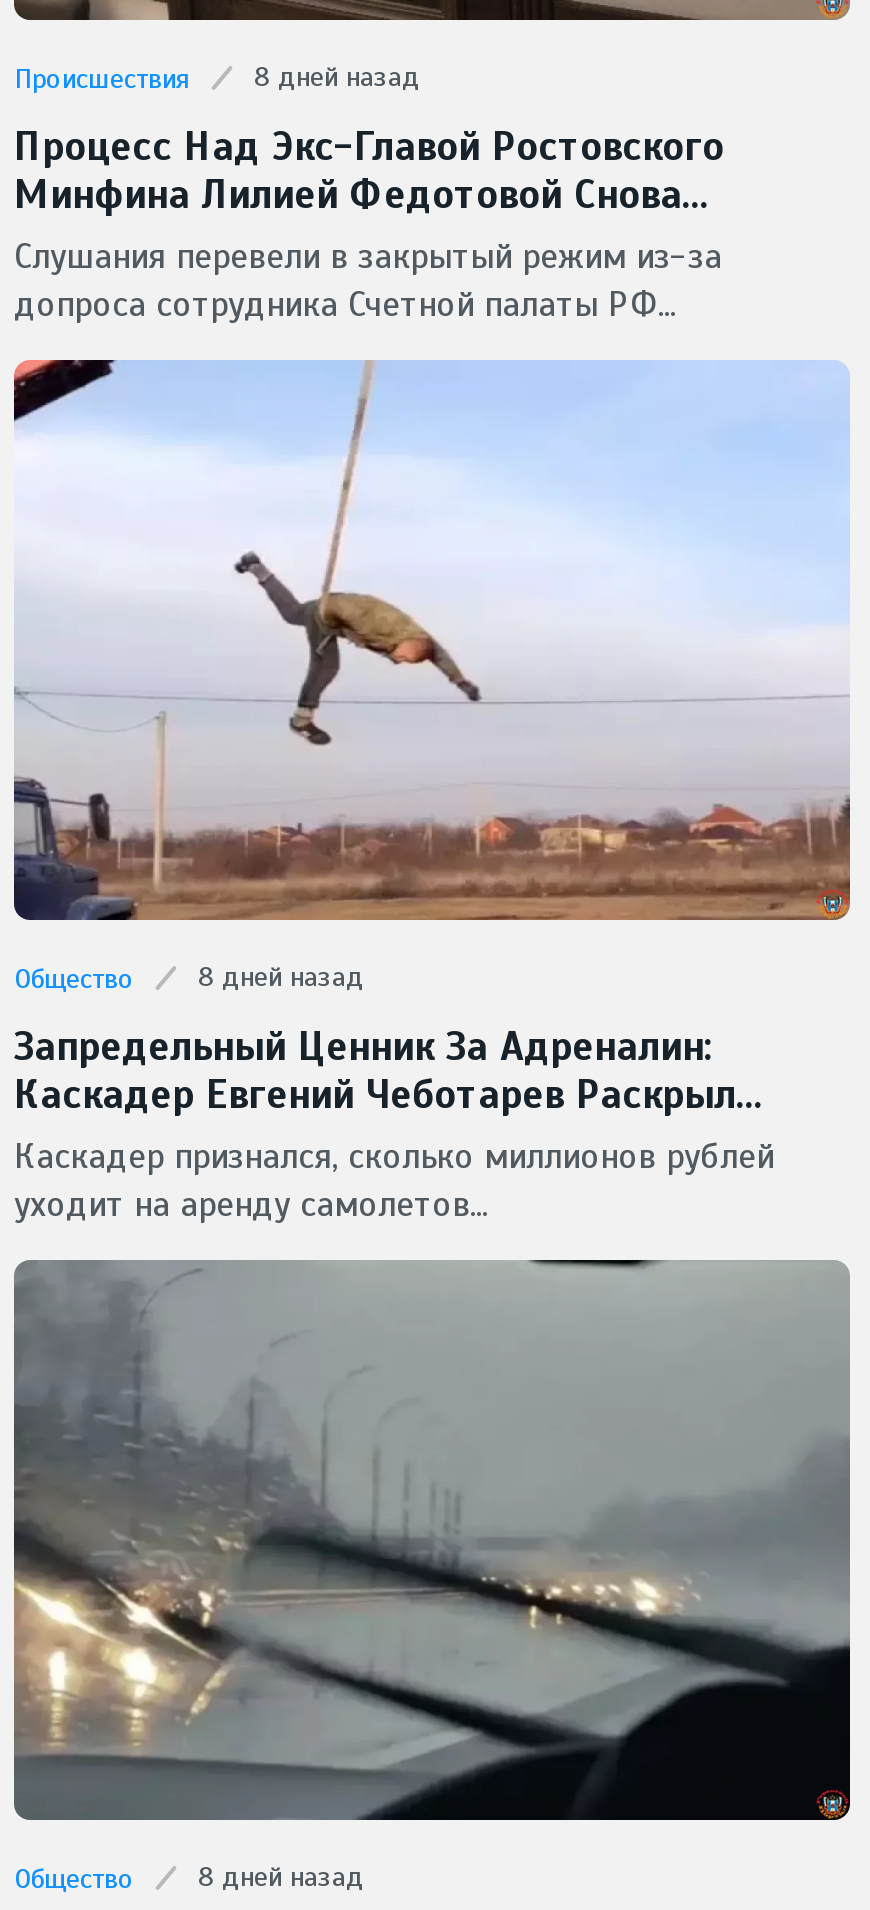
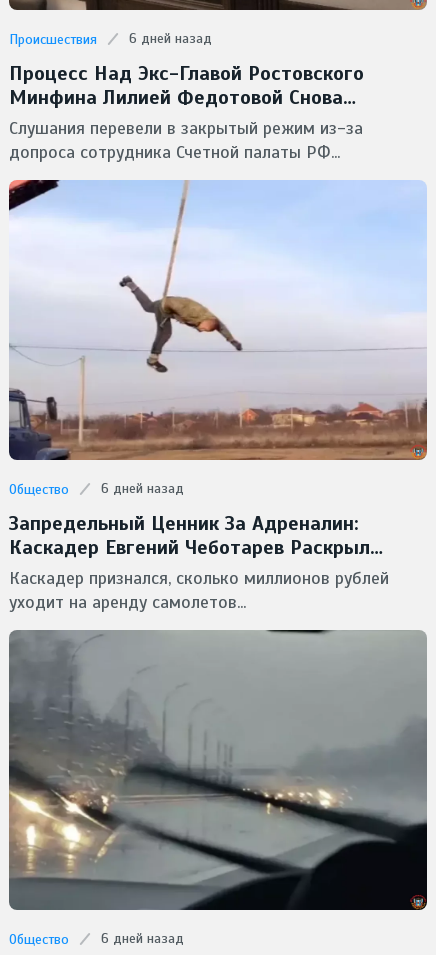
[14,61,420,97] Происшествия 8 дней назад -> [9,30,212,48] Происшествия 6 дней назад
[14,961,364,997] Общество 8 дней назад -> [9,480,184,498] Общество 6 дней назад
[14,1861,364,1897] Общество 8 дней назад -> [9,930,184,948] Общество 6 дней назад

